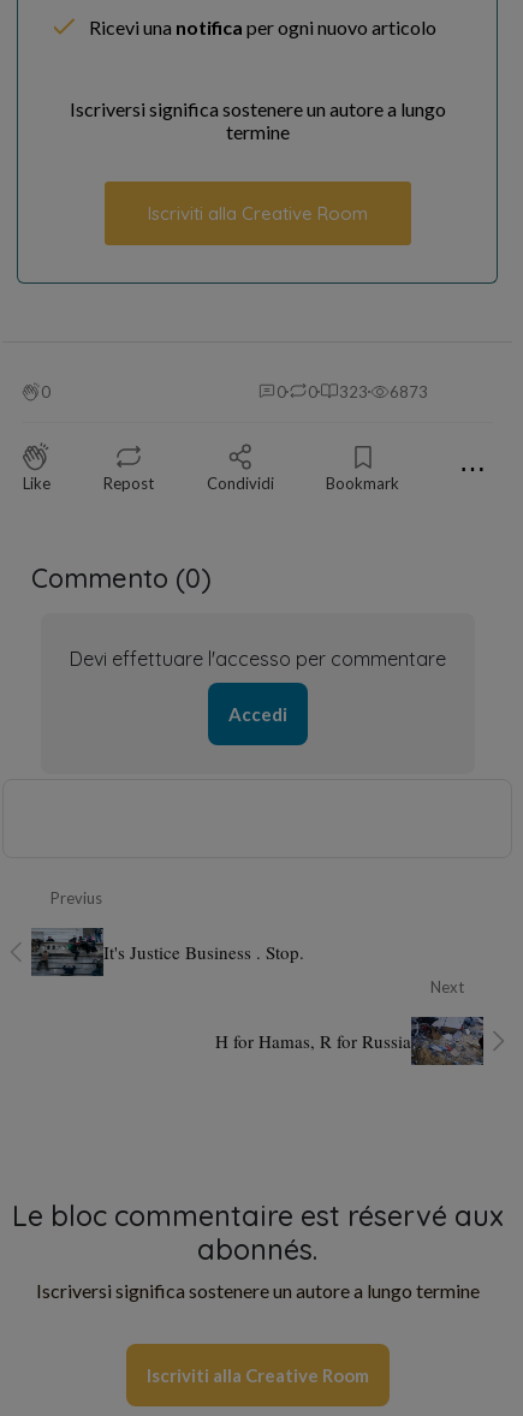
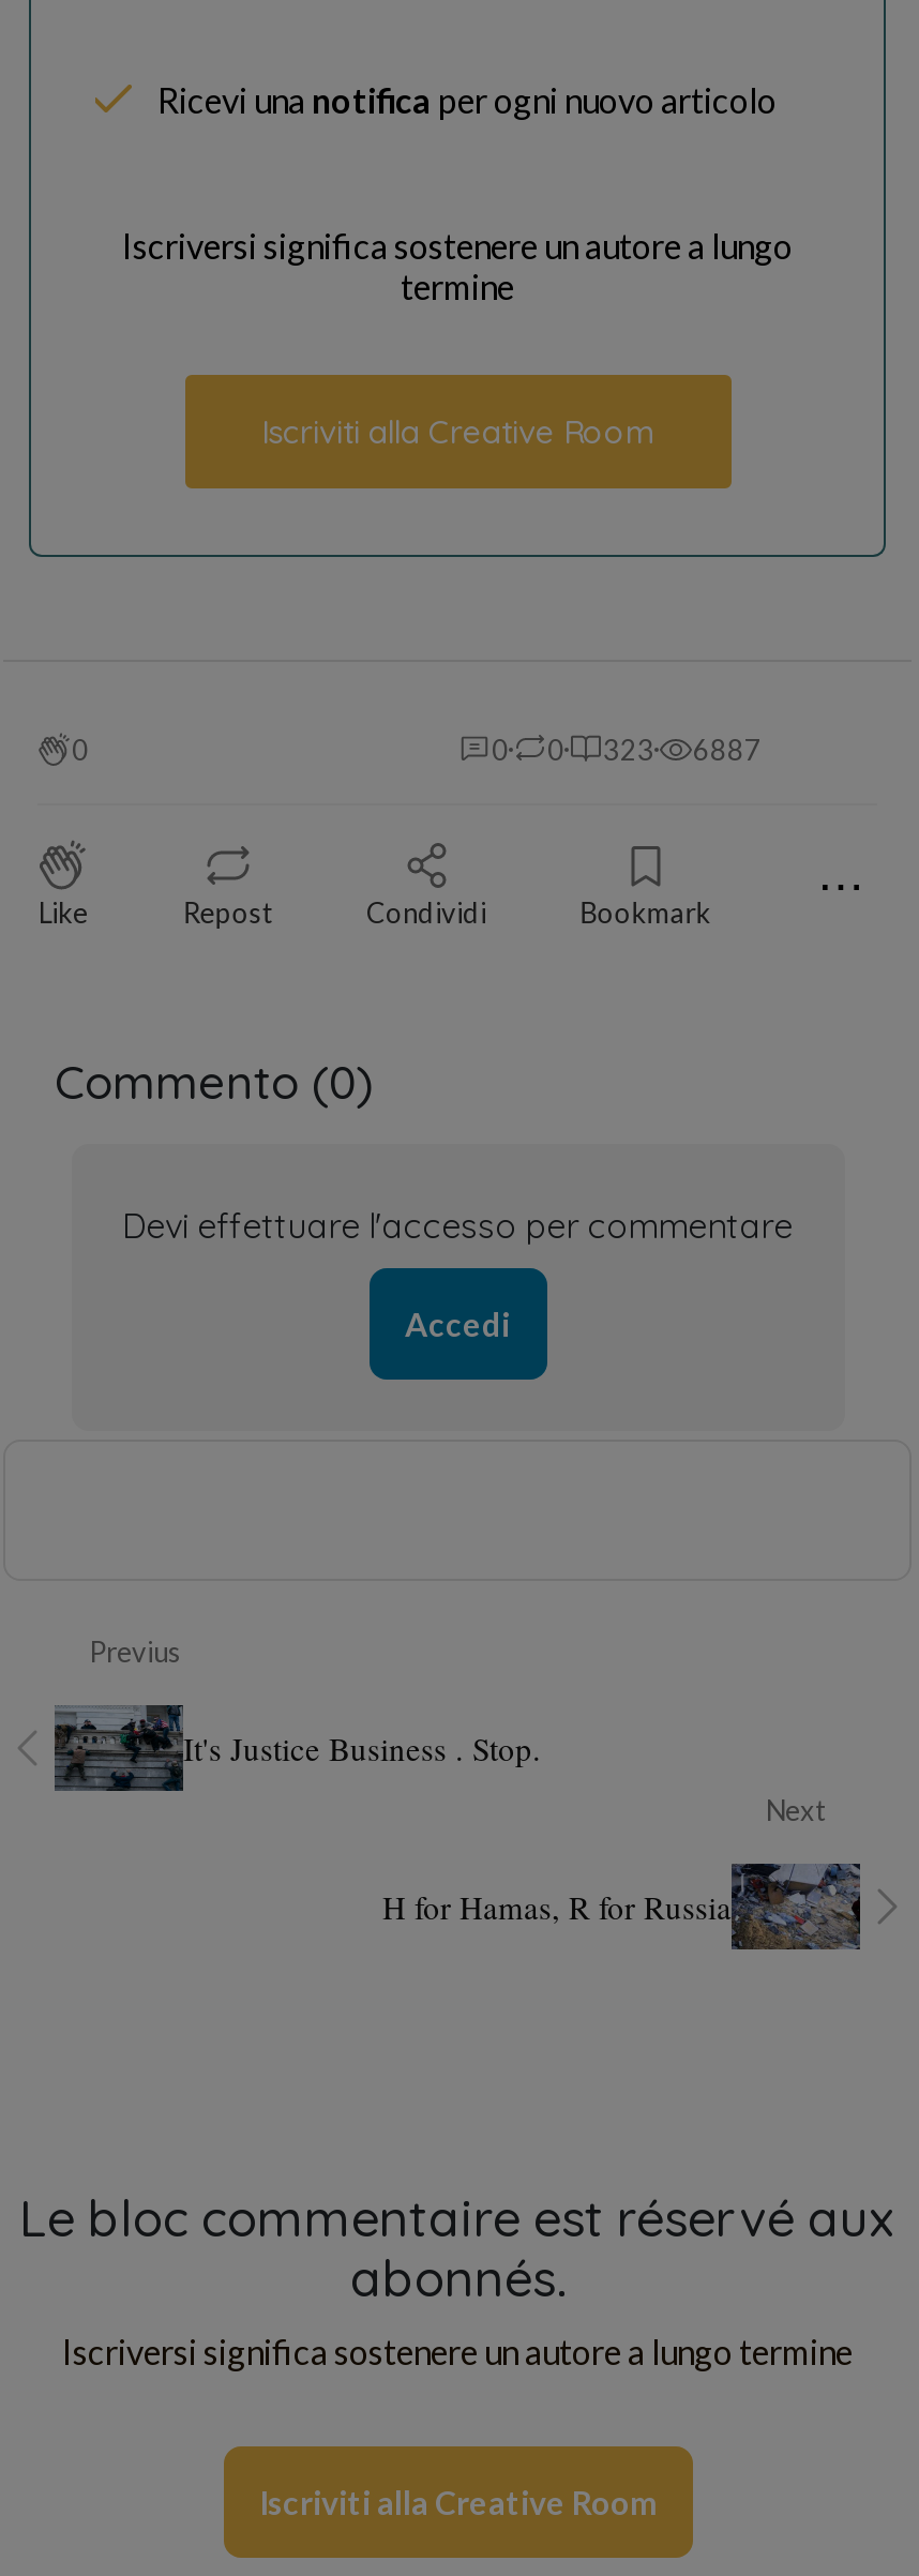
[277,382,428,401] 0 0 323 6873 -> [492,733,762,767] 0 0 323 6887

